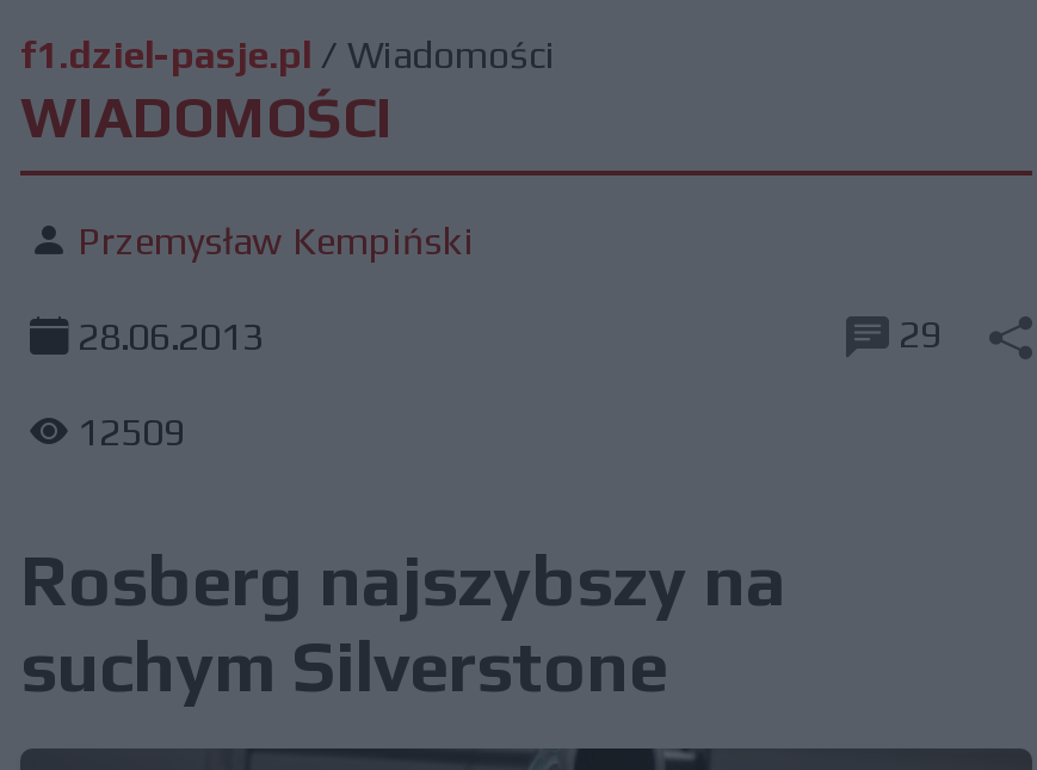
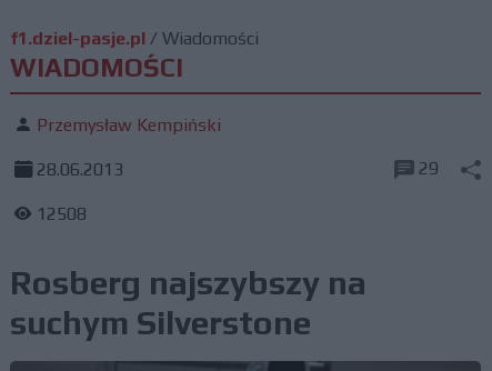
[78,409,185,455] 12509 -> [37,203,87,224] 12508

